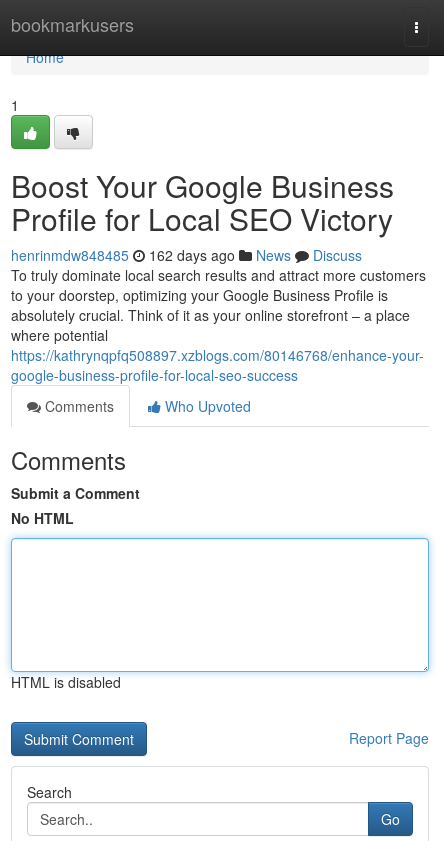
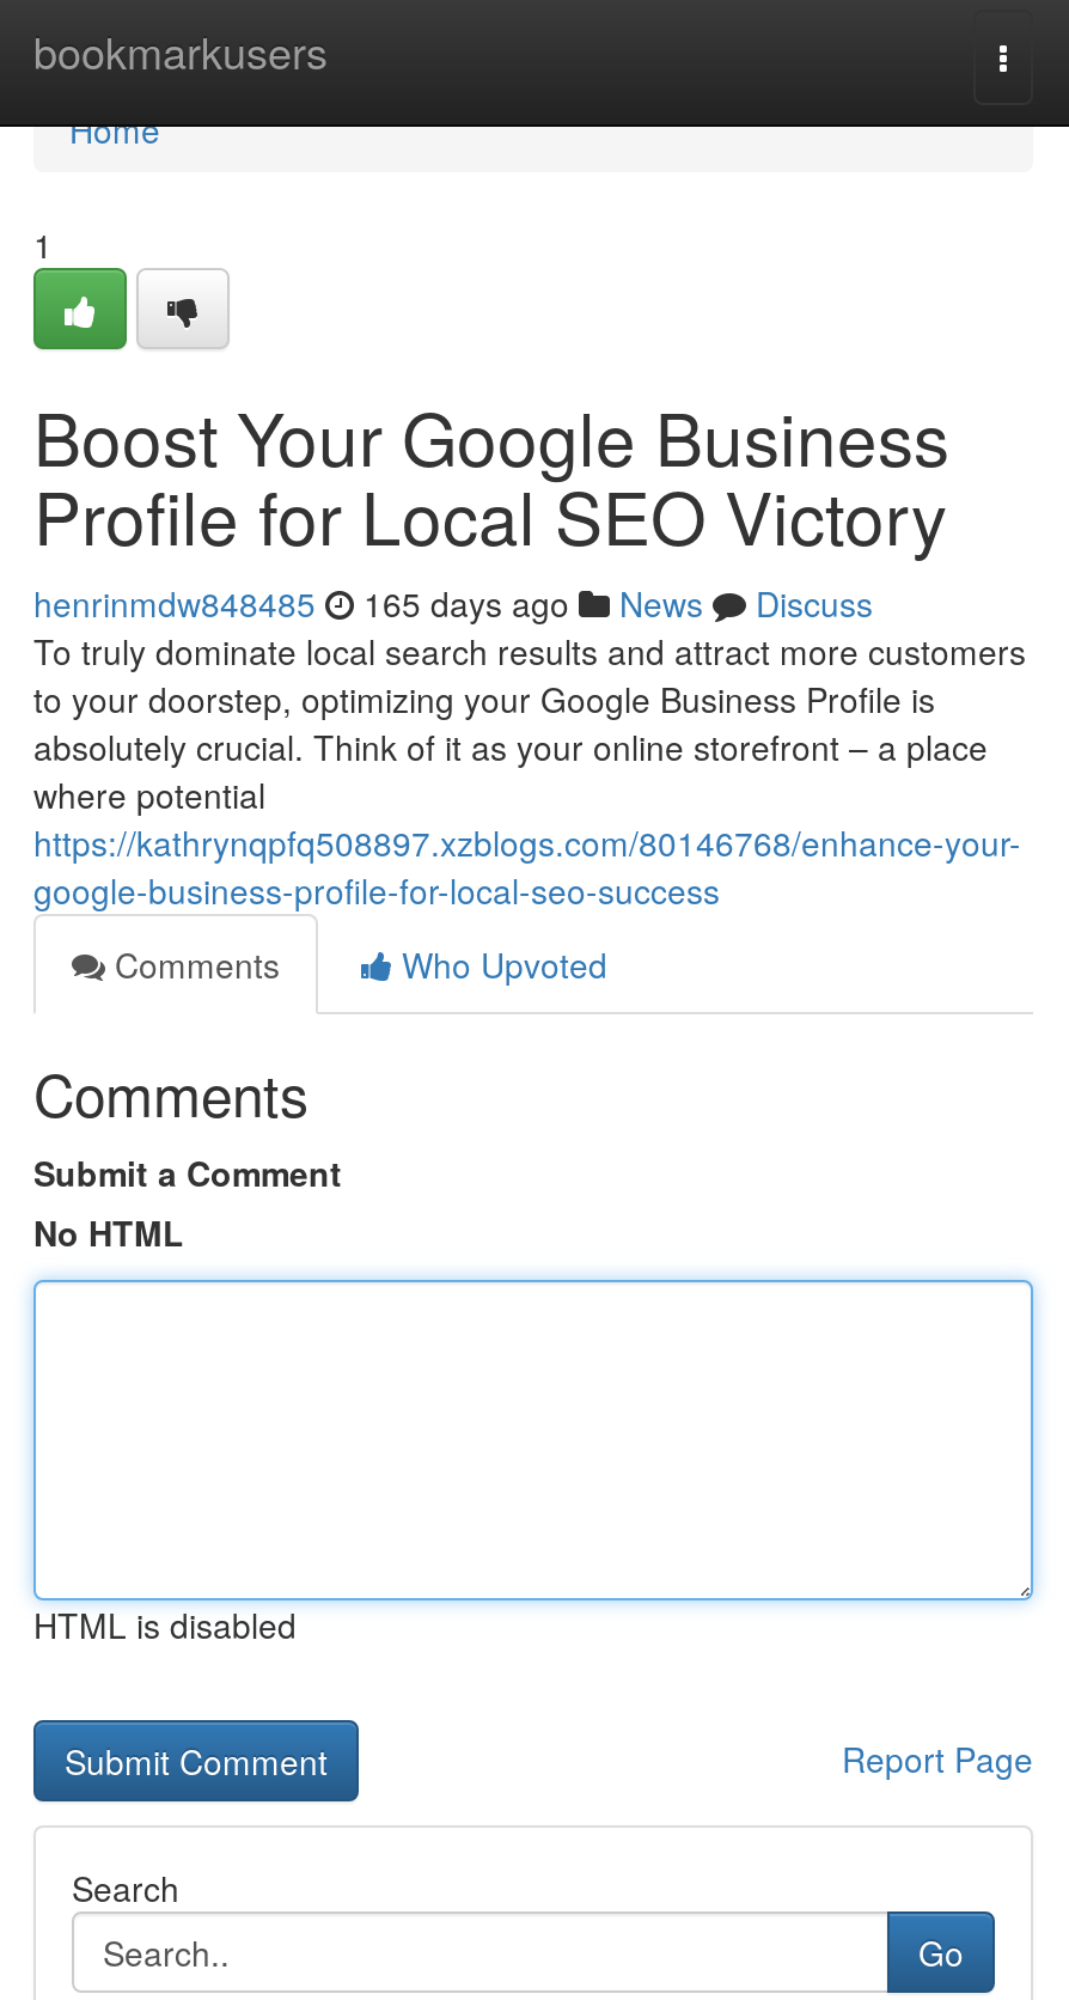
[11,245,362,265] henrinmdw848485 162 days ago News Discuss -> [33,579,873,627] henrinmdw848485 165 days ago News Discuss

